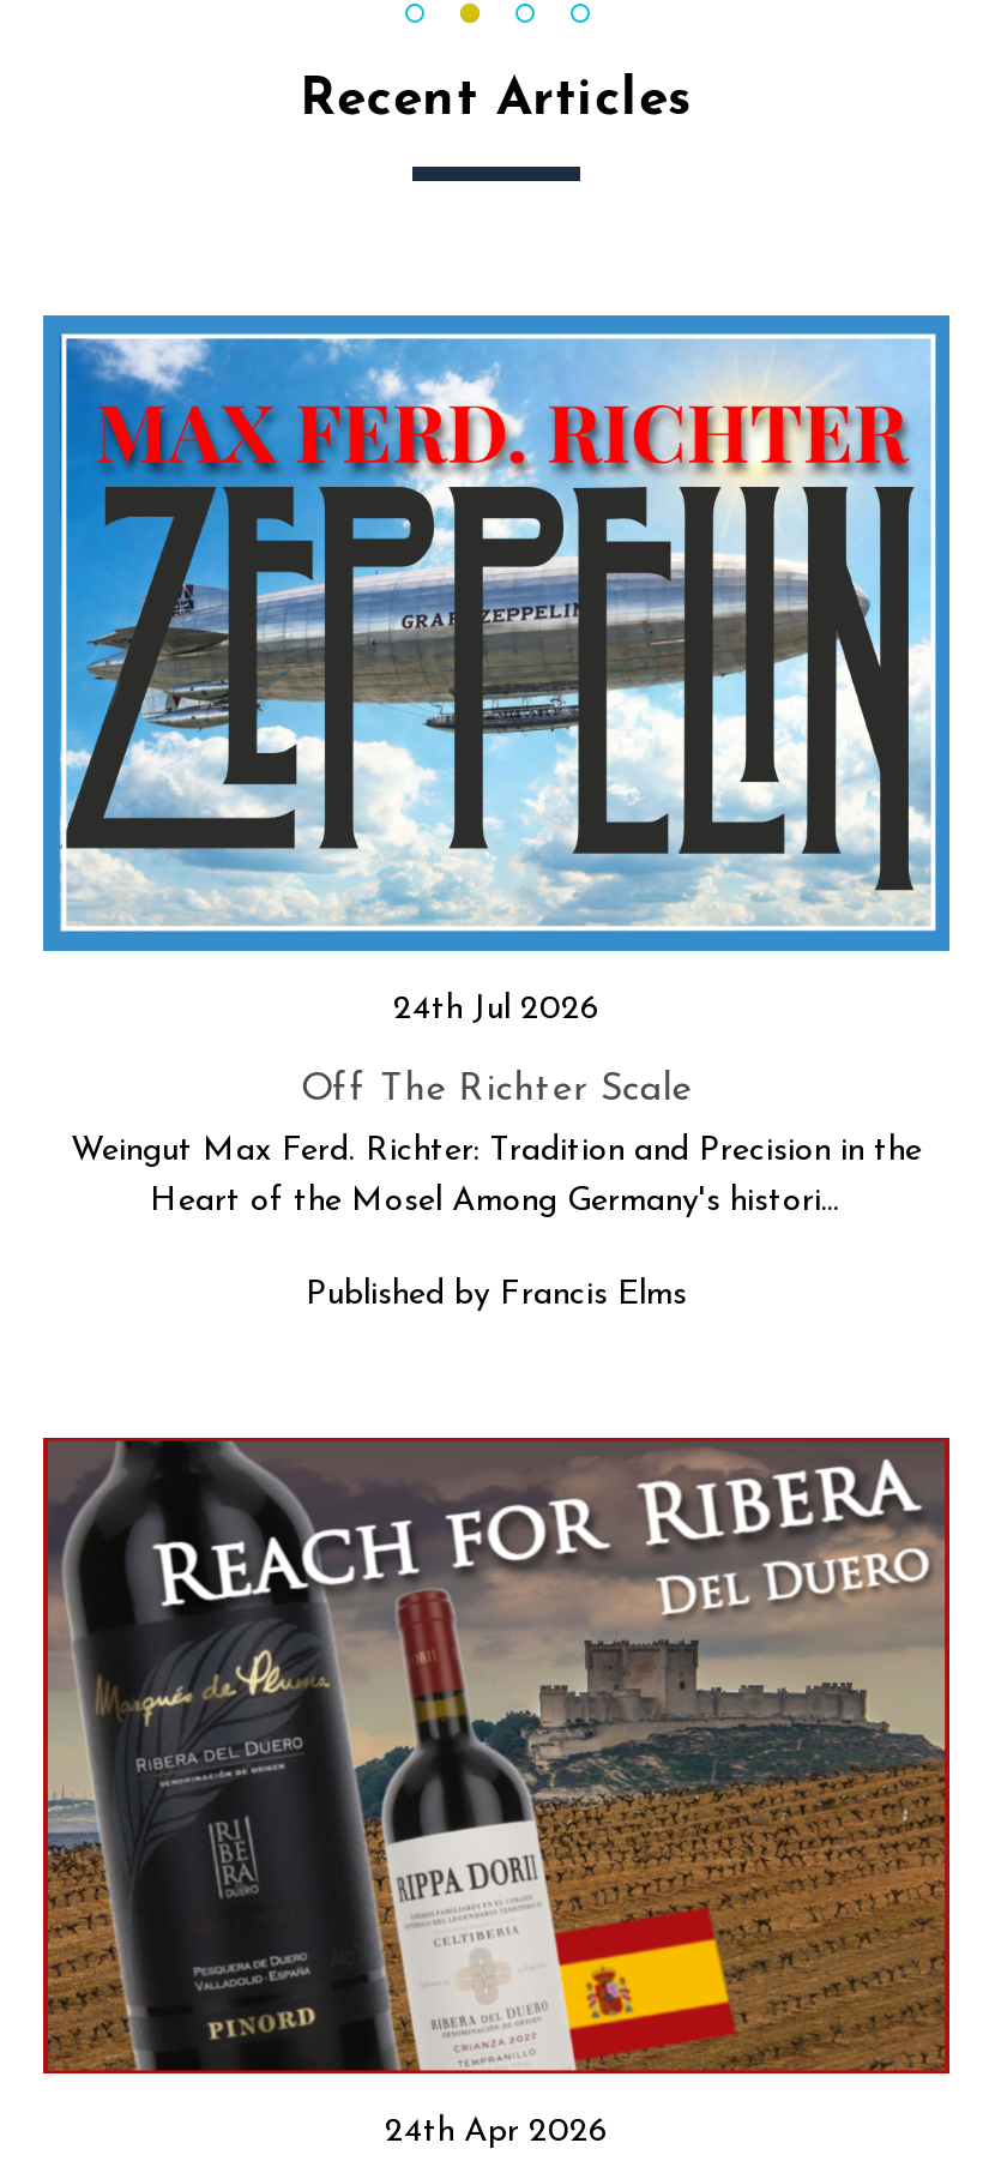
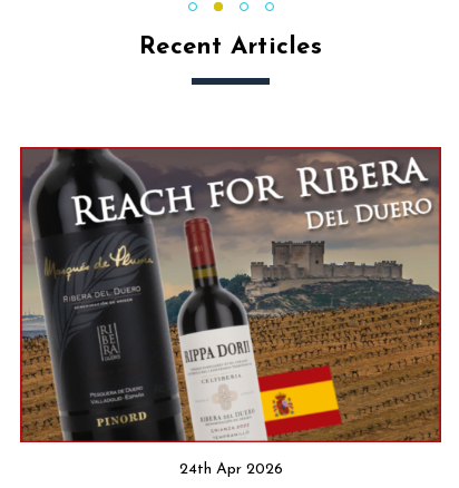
[41,313,952,1314] [image] | 24th Jul 2026 | Off The Richter Scale | Weingut Max Ferd. Richter: Tradition and Precision in the | Heart of the Mosel Among Germany's histori… | Published by Francis Elms -> none

